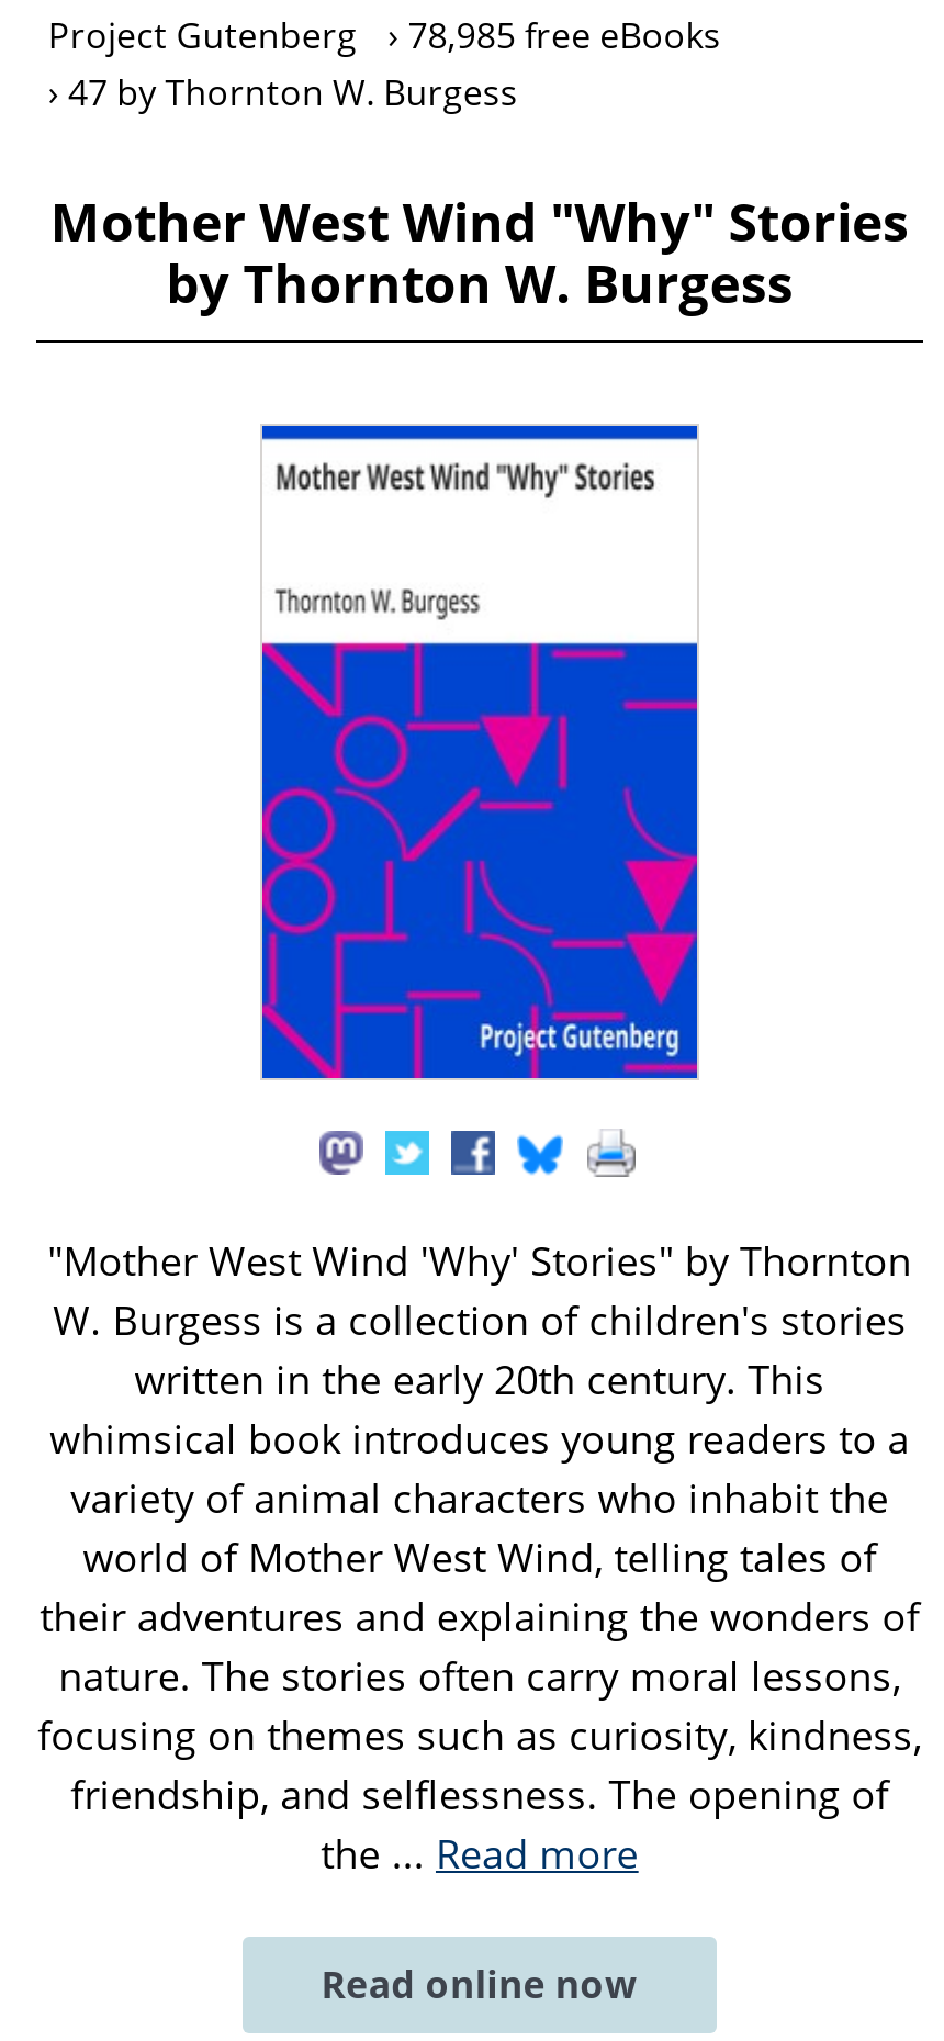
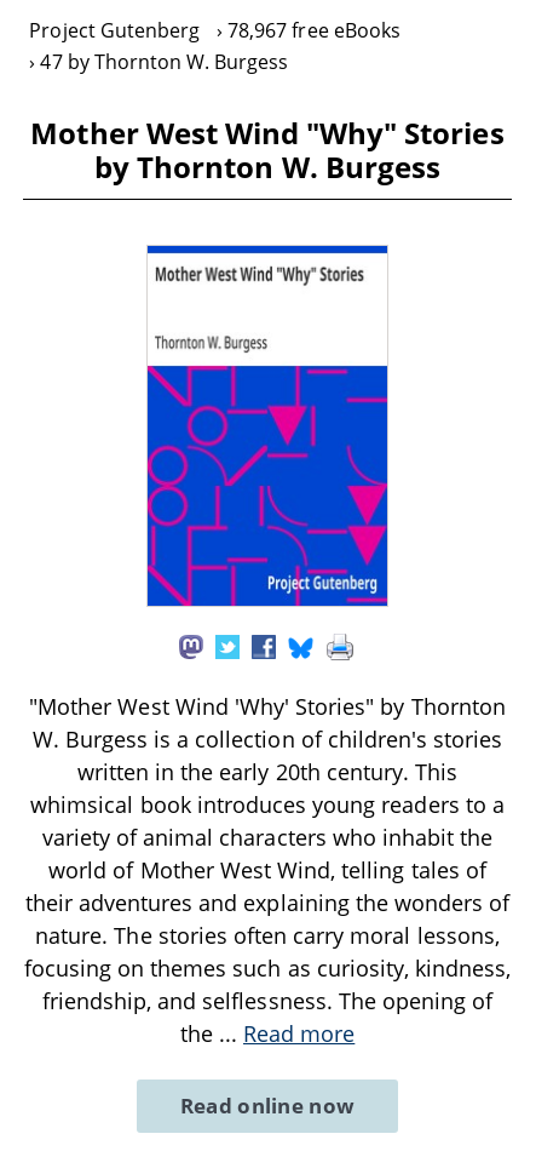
[48,11,721,59] Project Gutenberg 78,985 free eBooks -> [30,17,400,44] Project Gutenberg 78,967 free eBooks

